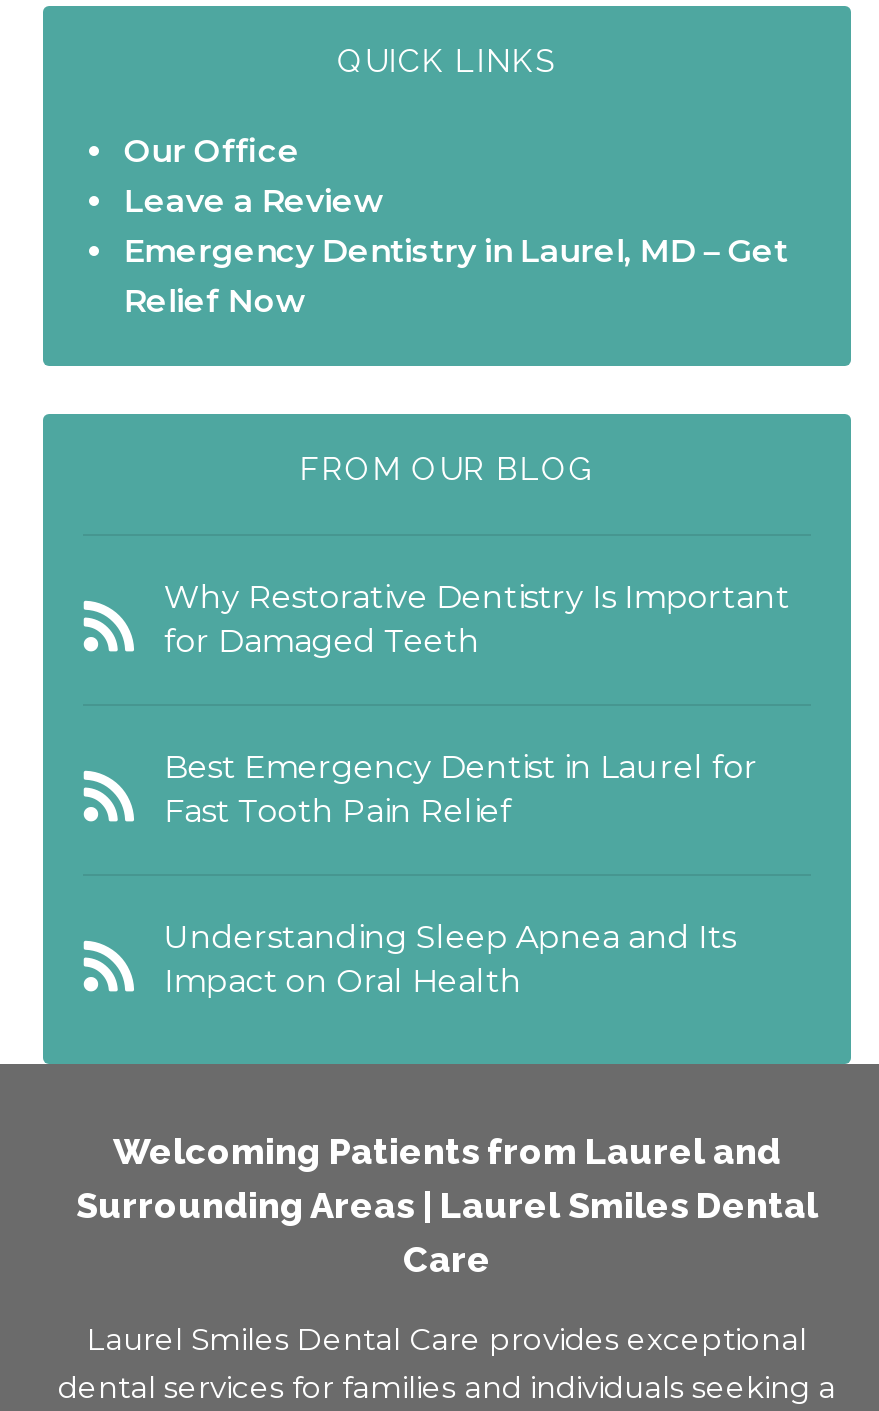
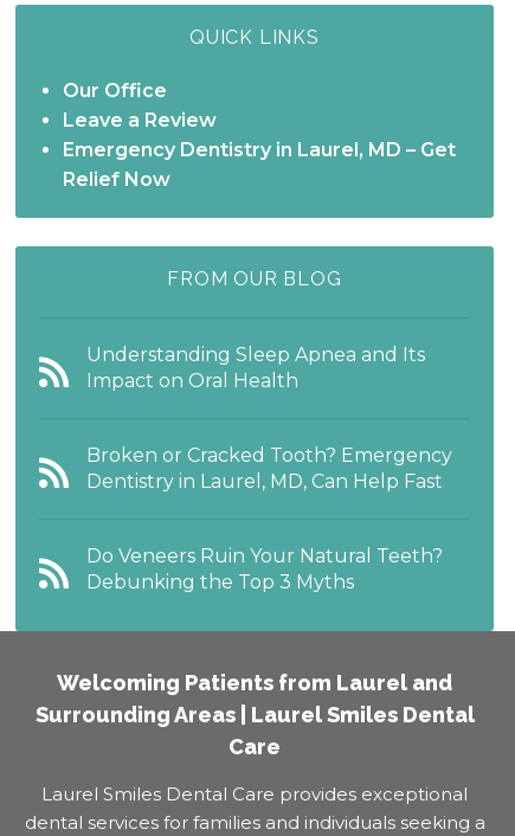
[164,578,790,830] Why Restorative Dentistry Is Important | for Damaged Teeth | Best Emergency Dentist in Laurel for | Fast Tooth Pain Relief -> none
moved [164,918,736,1000] -> [87,343,425,392]: Understanding Sleep Apnea and Its | Impact on Oral Health
none -> [87,444,453,593] Broken or Cracked Tooth? Emergency | Dentistry in Laurel, MD, Can Help Fast | Do Veneers Ruin Your Natural Teeth? | Debunking the Top 3 Myths

